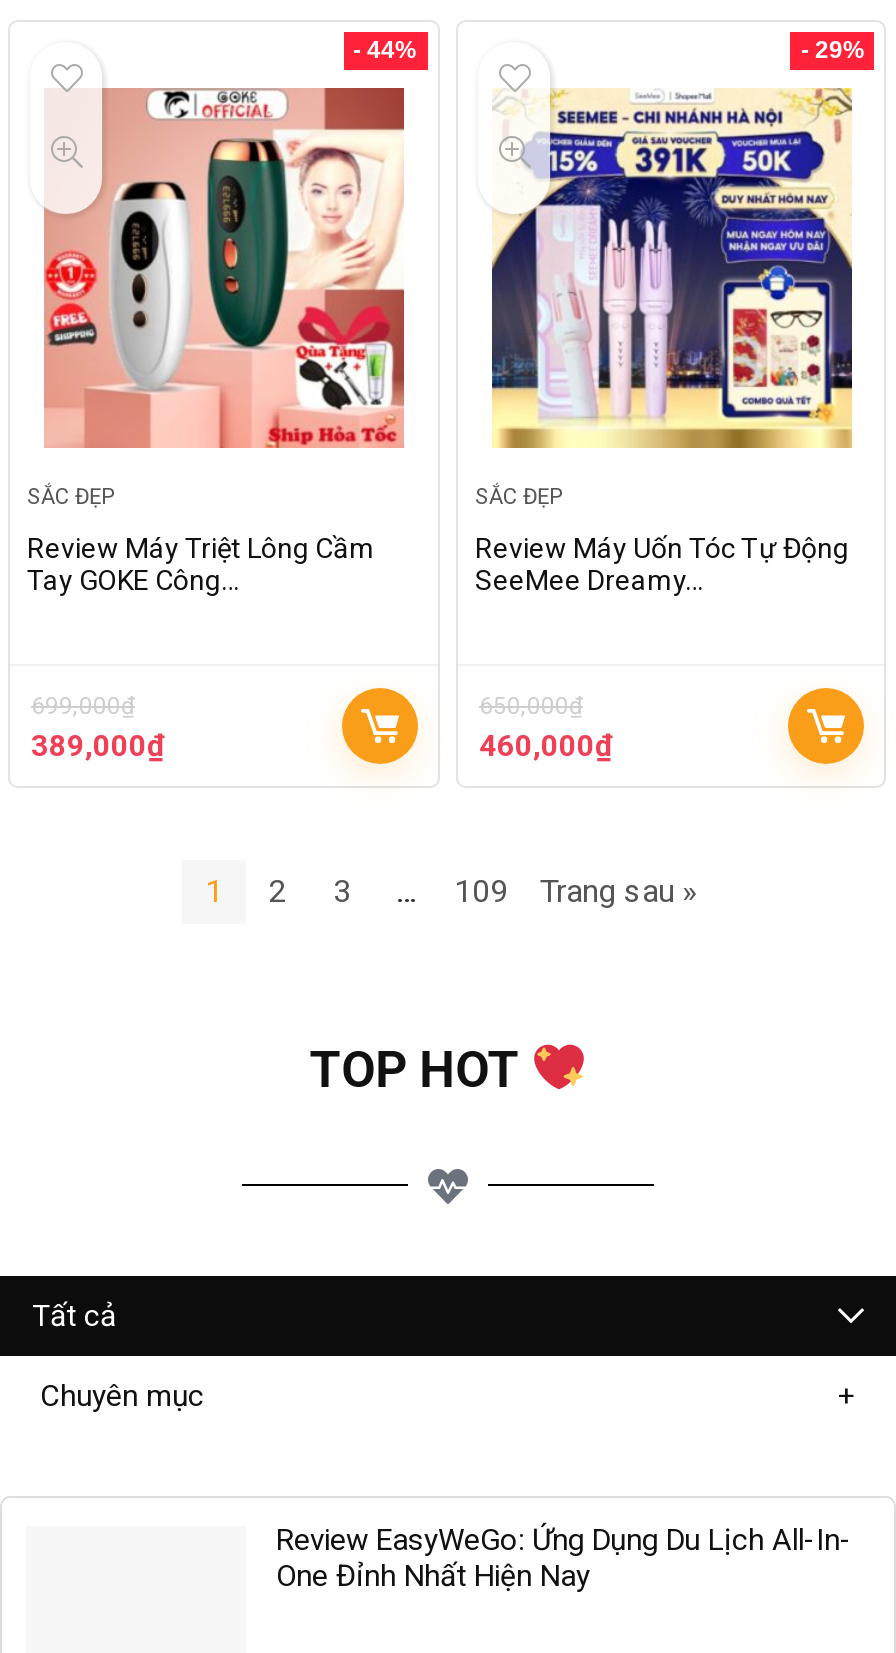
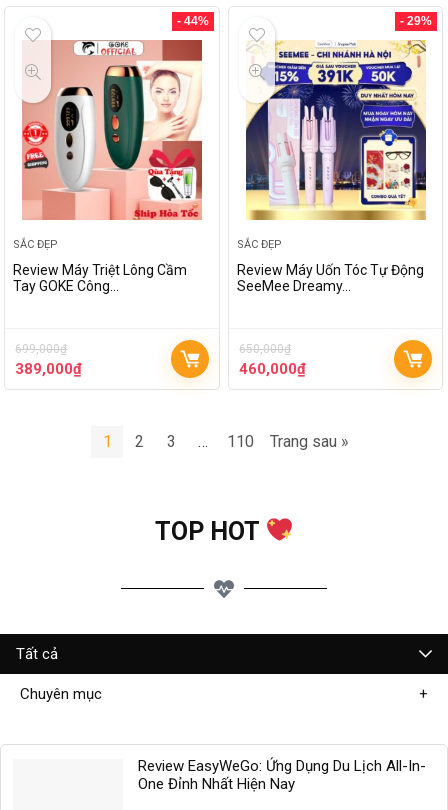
[454,872,508,910] 109 -> [227,432,254,451] 110

